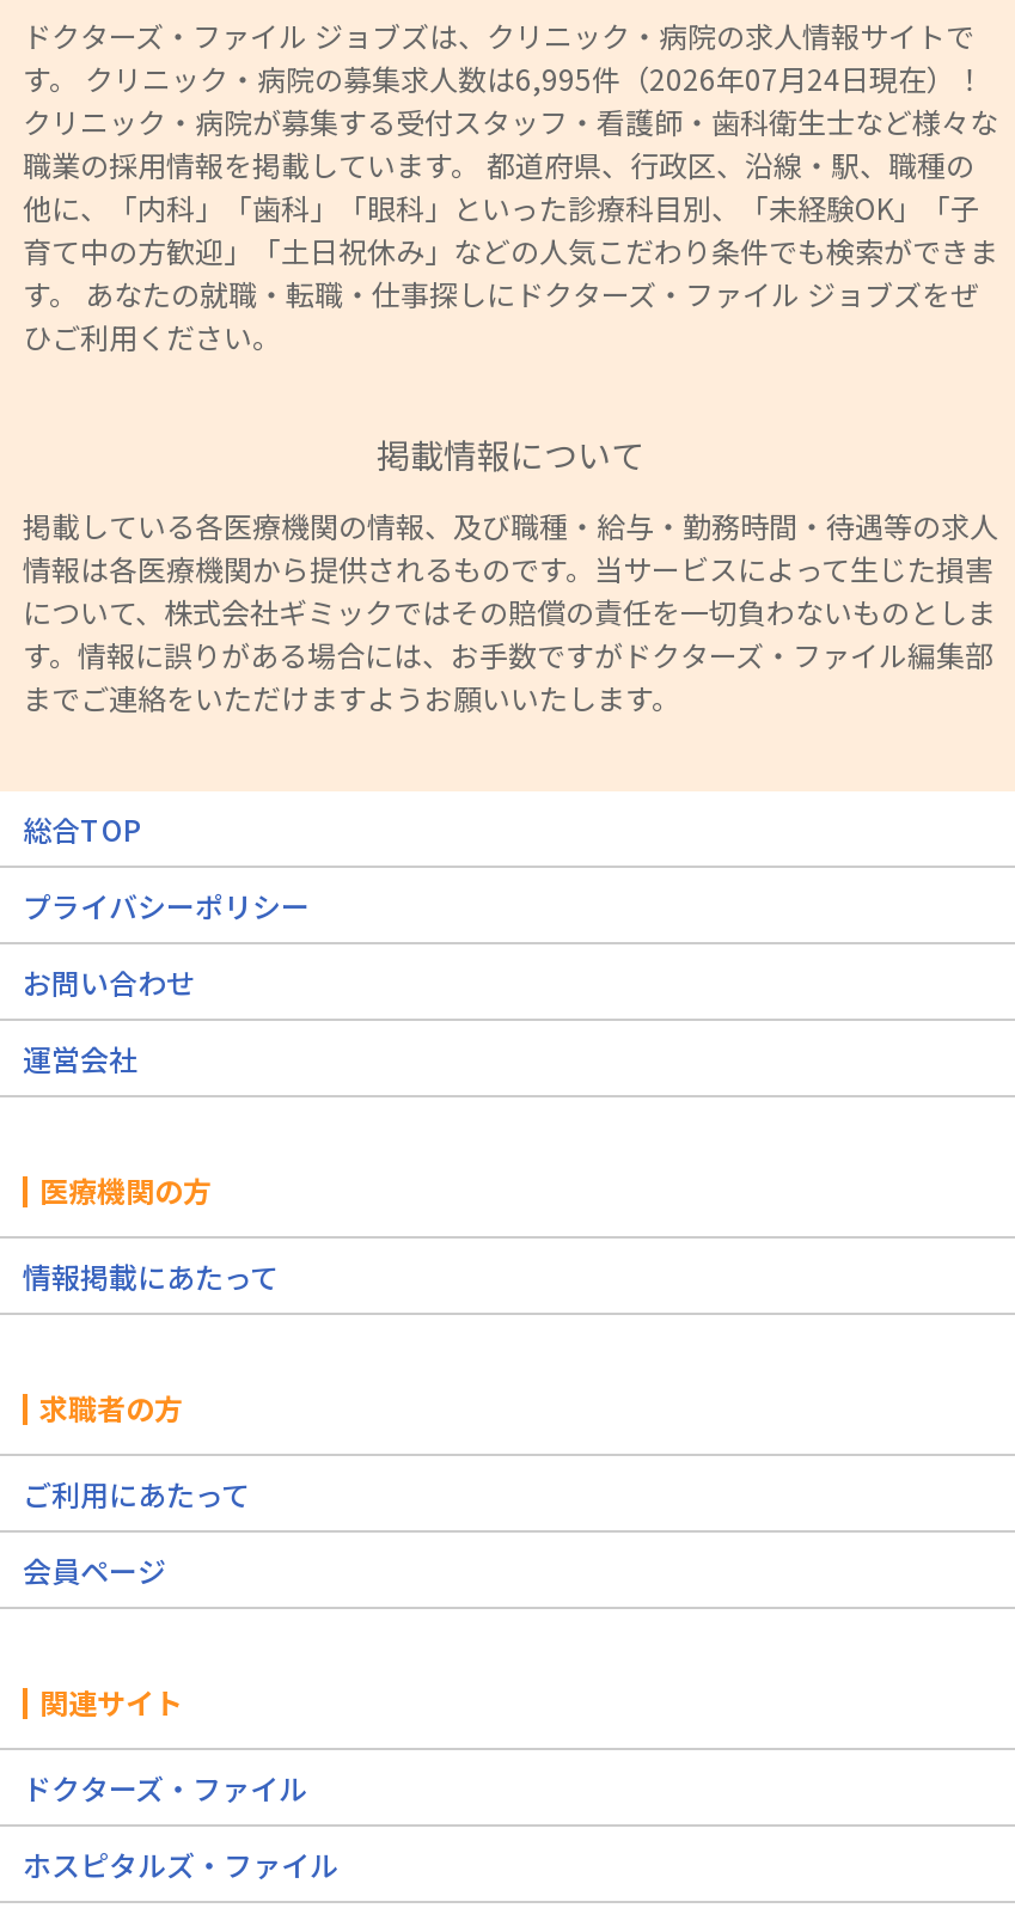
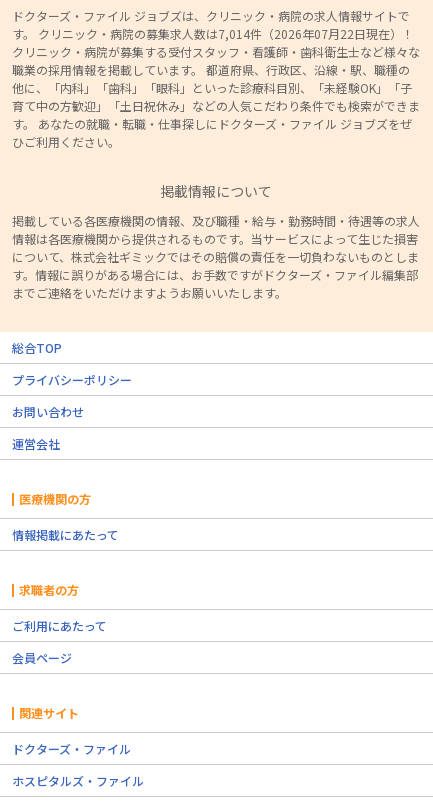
[23,58,984,99] す。 クリニック・病院の募集求人数は6,995件（2026年07月24日現在）！ -> [12,25,414,42] す。 クリニック・病院の募集求人数は7,014件（2026年07月22日現在）！

